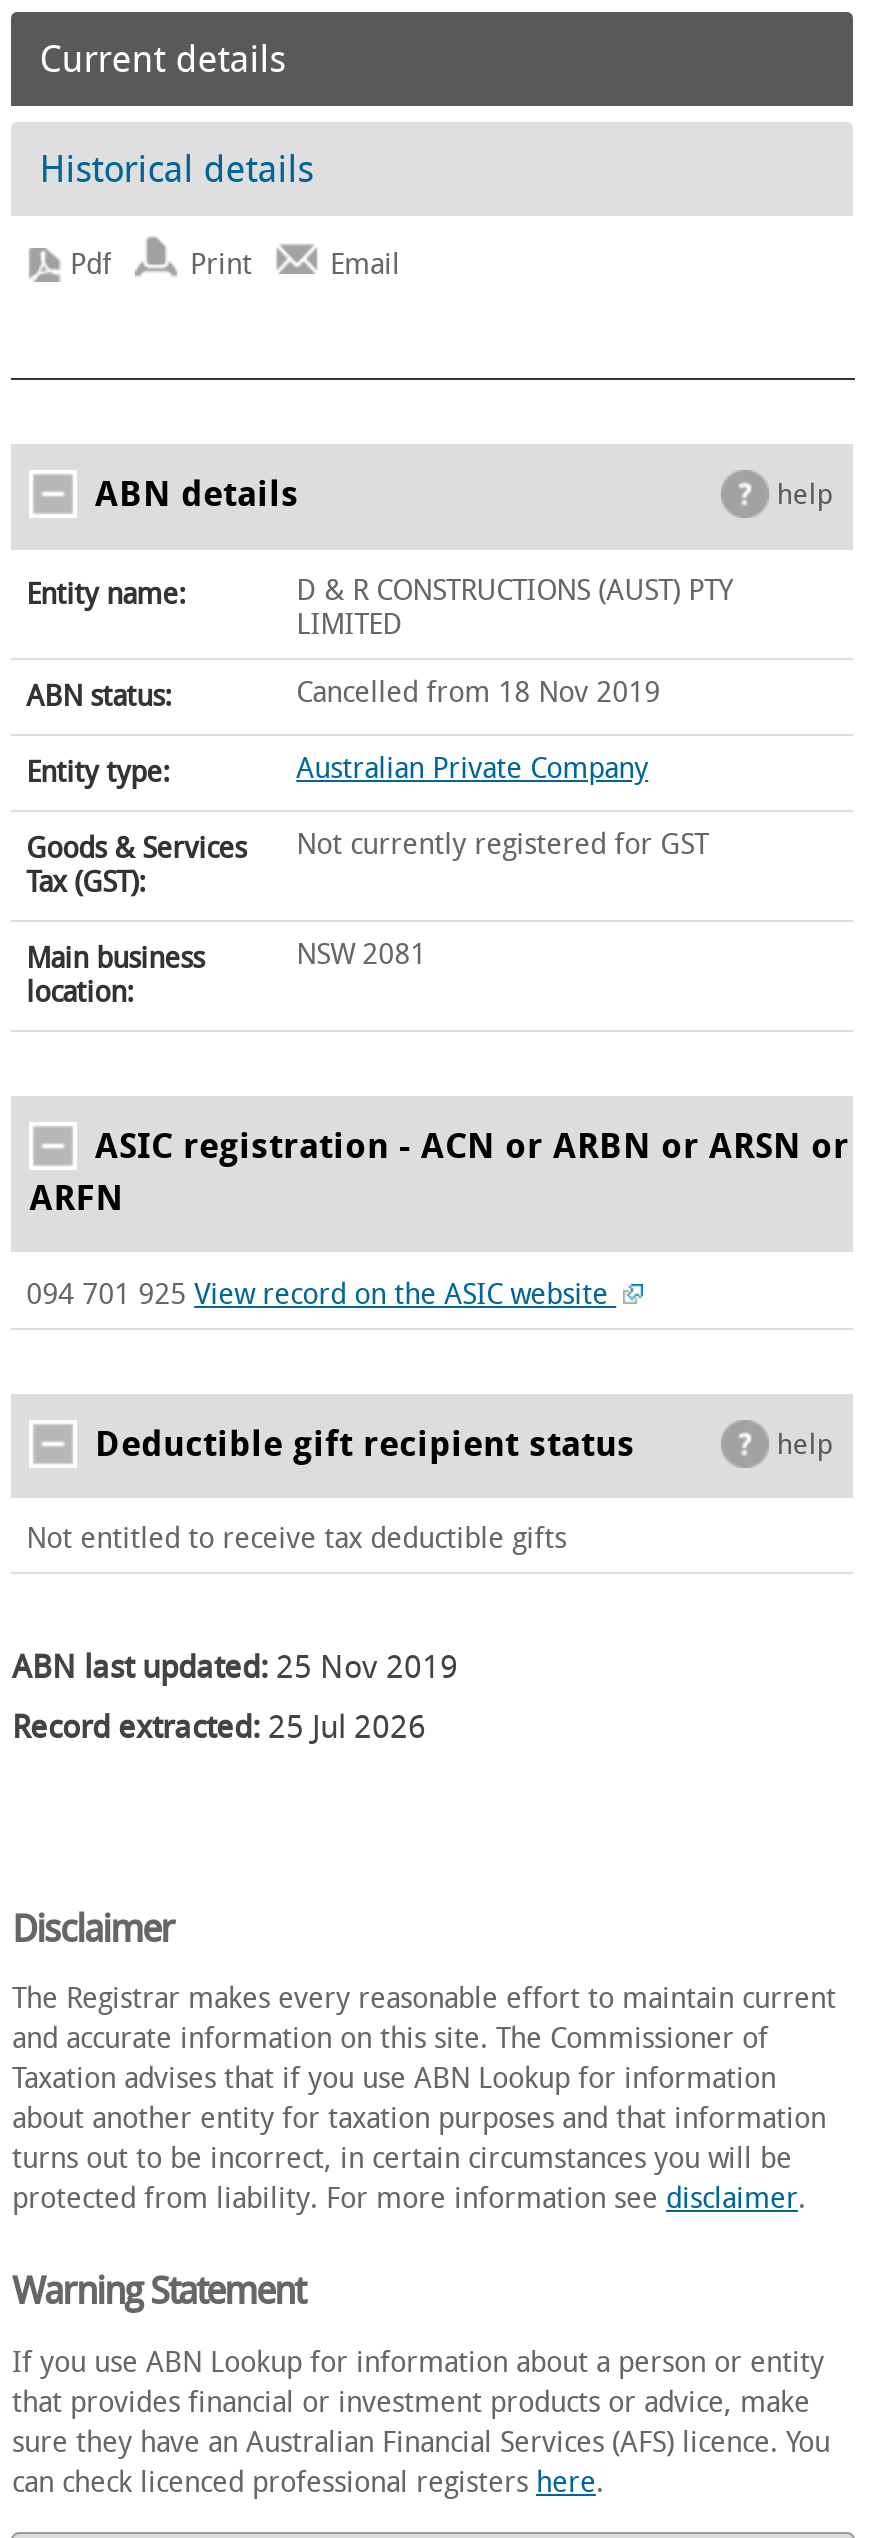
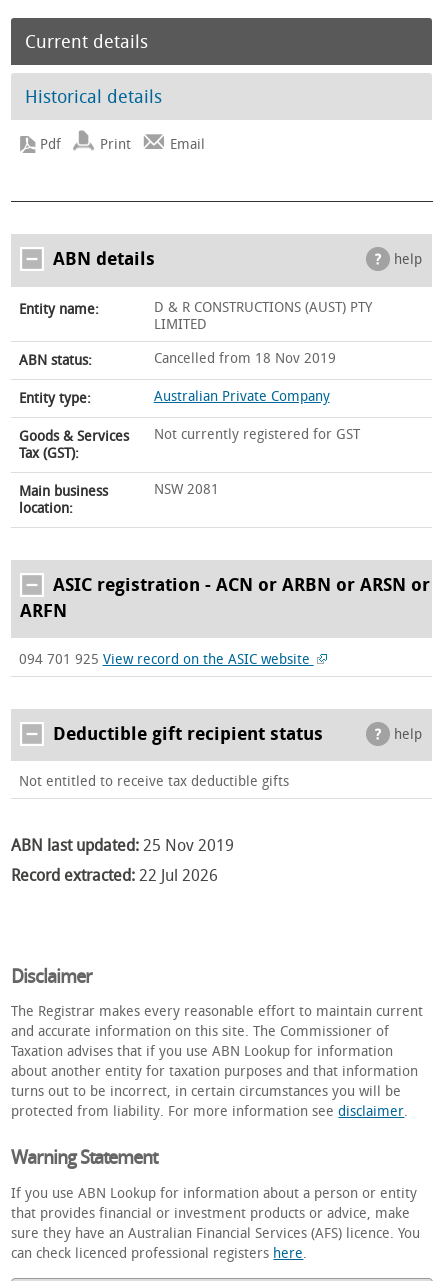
[12,1709,426,1747] Record extracted: 25 Jul 2026 -> [11,866,218,885] Record extracted: 22 Jul 2026

